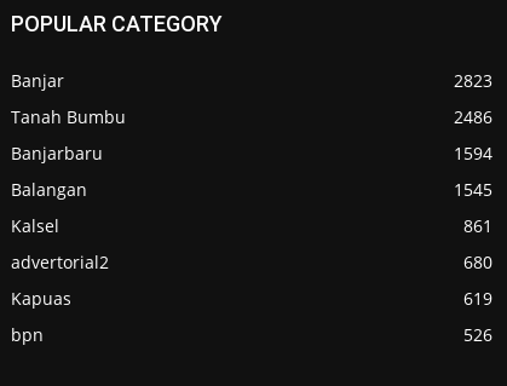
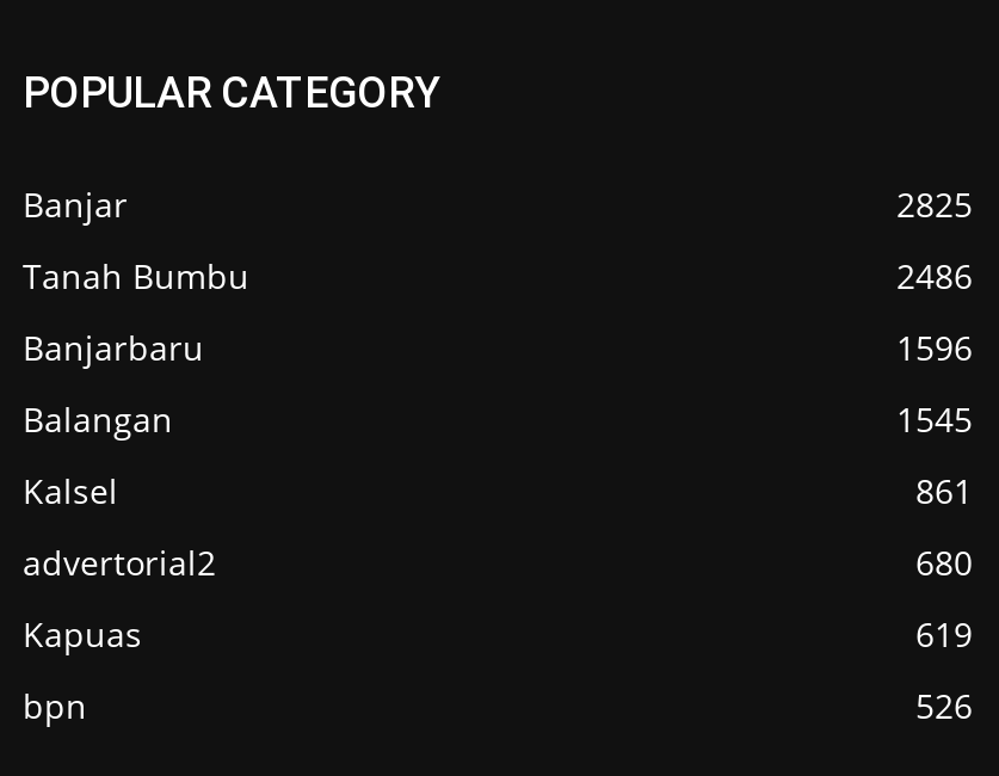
[454,69,492,92] 2823 -> [896,182,973,228] 2825
[454,142,492,165] 1594 -> [896,325,973,371] 1596

